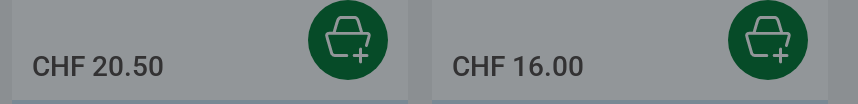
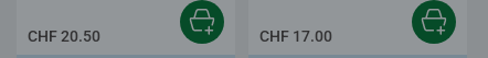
[452,50,584,82] CHF 16.00 -> [259,27,332,45] CHF 17.00

